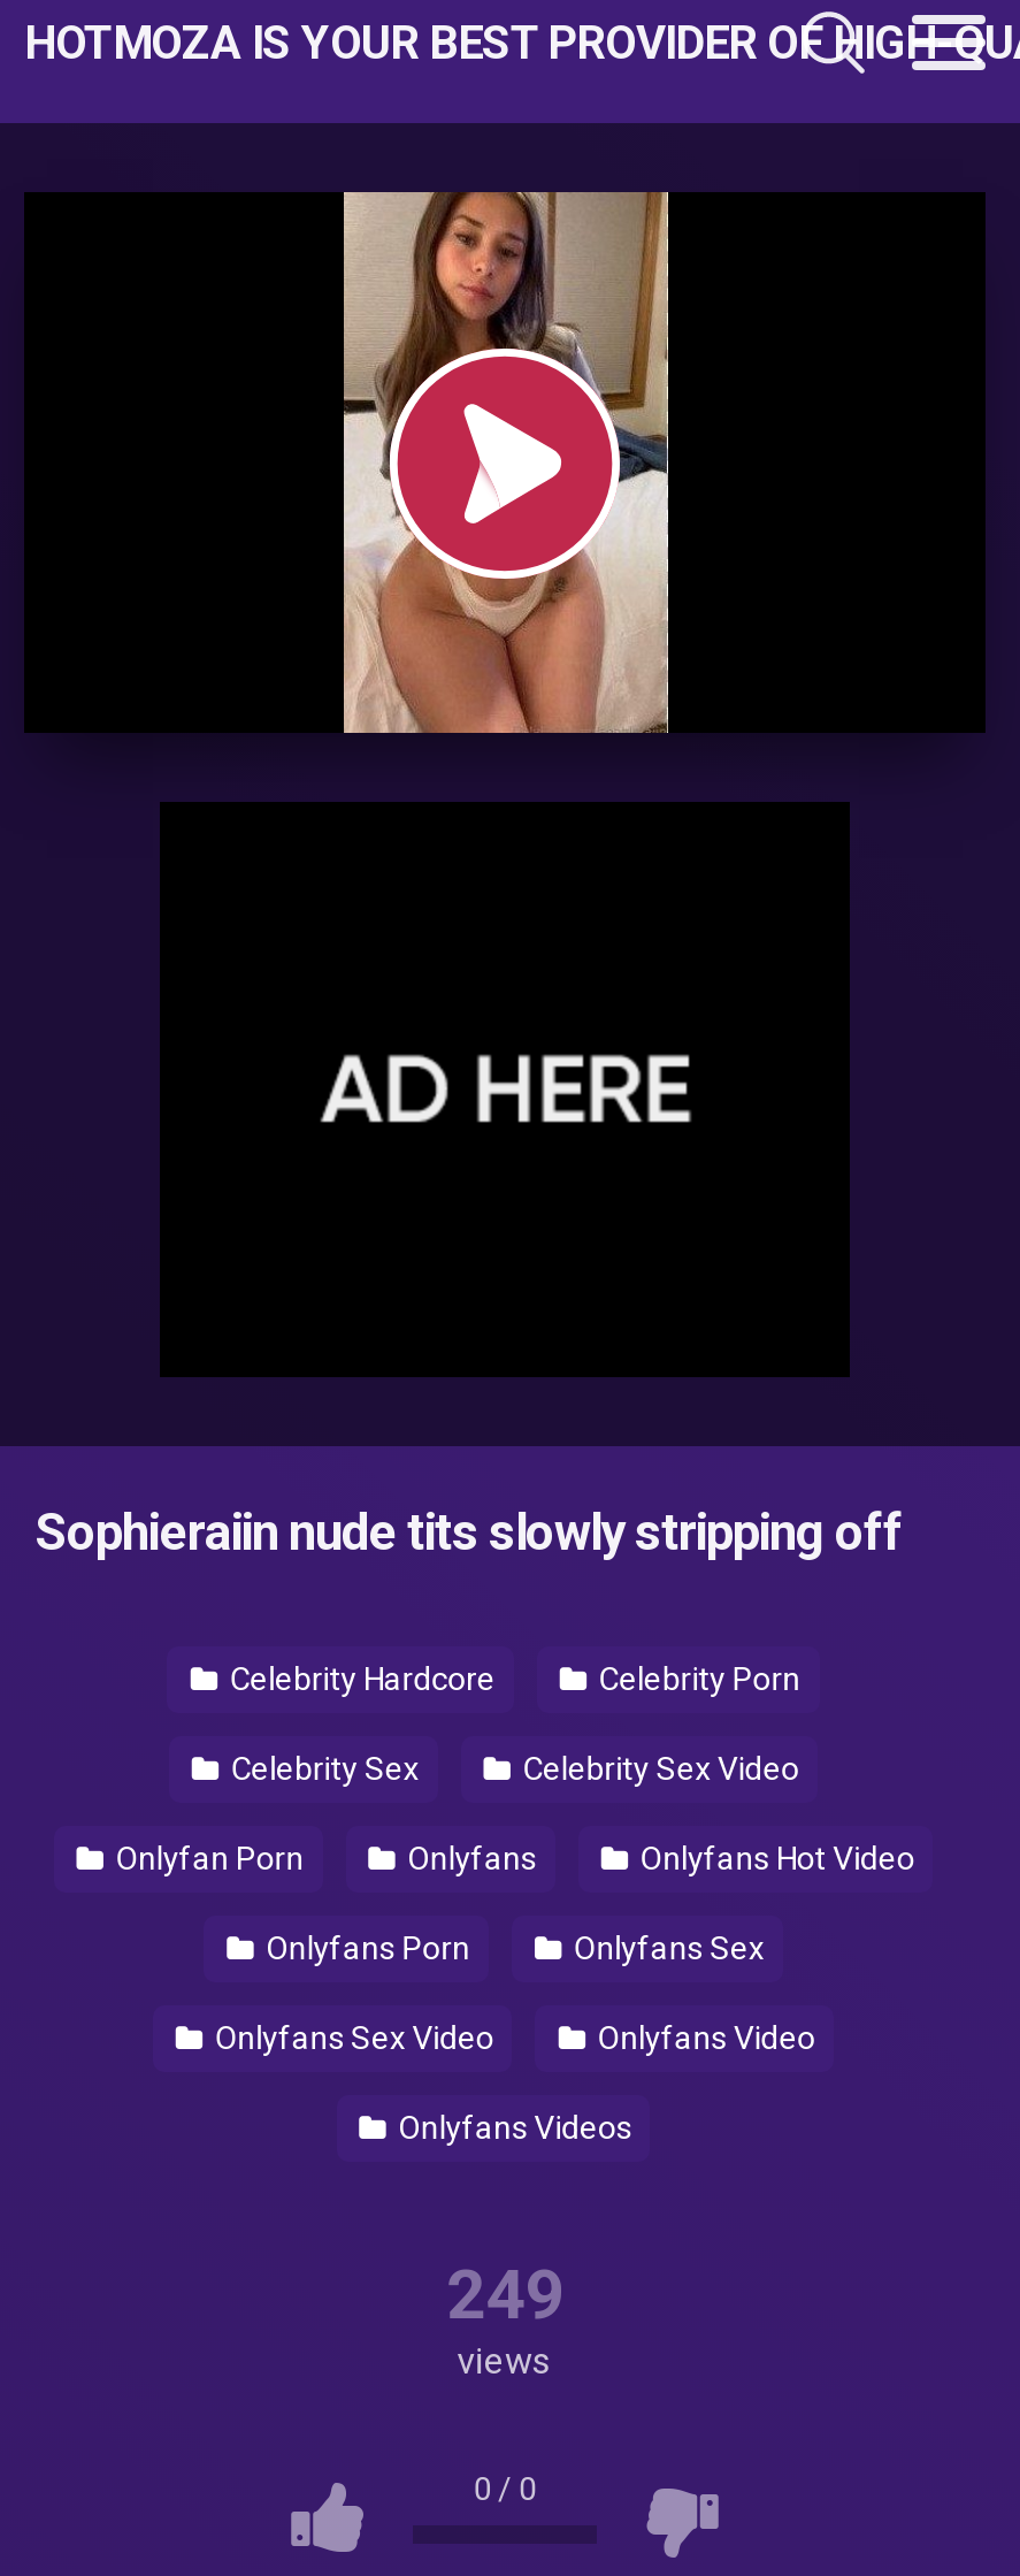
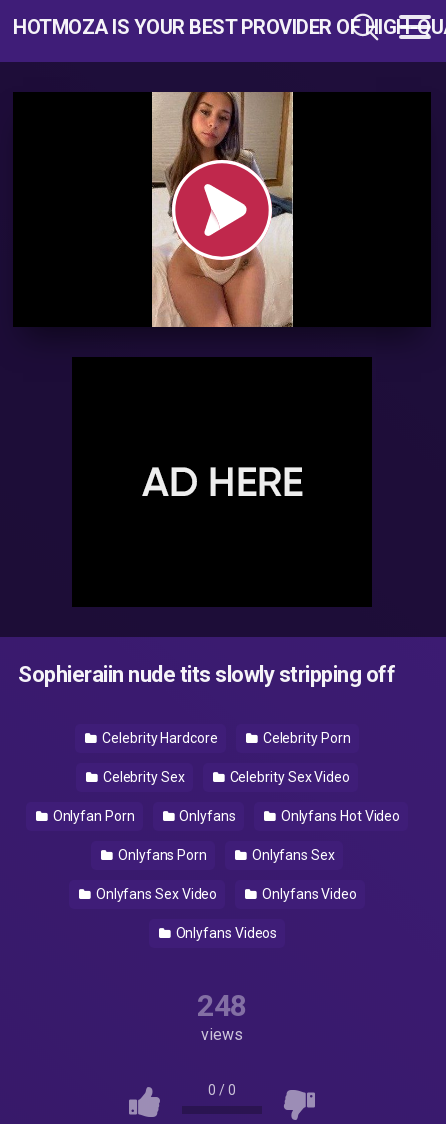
[446,2254,563,2335] 249 -> [197,988,247,1023] 248

